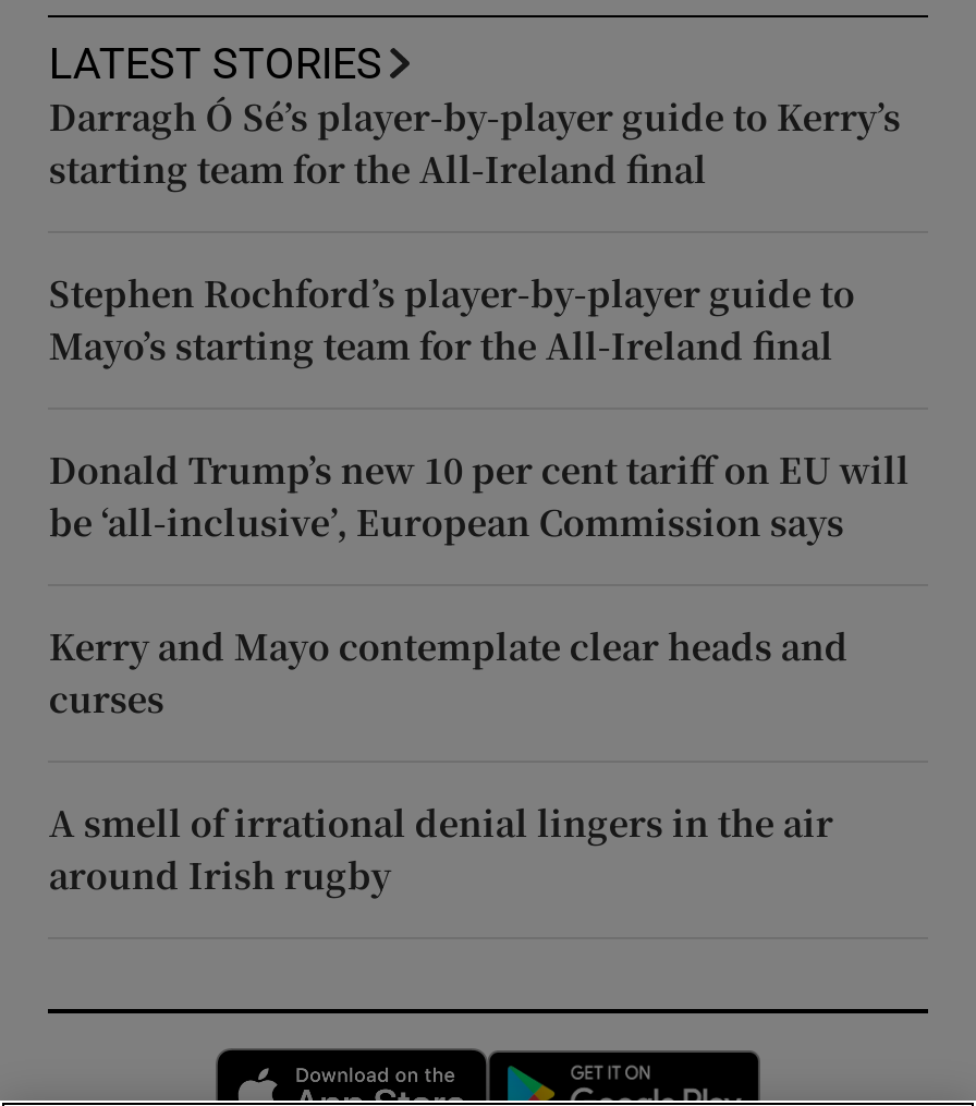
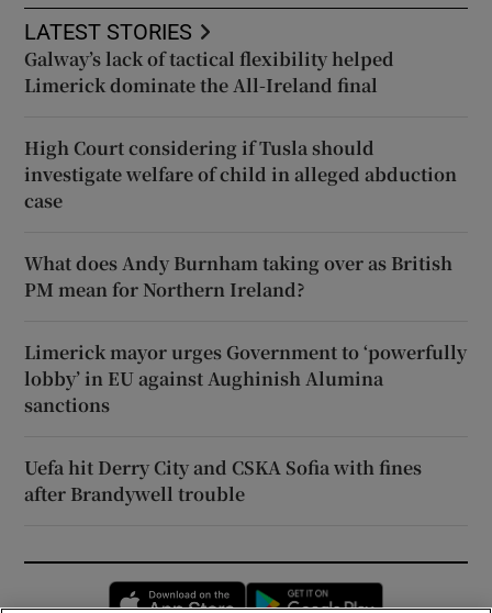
[49,92,901,195] Darragh Ó Sé’s player-by-player guide to Kerry’s | starting team for the All-Ireland final -> [25,47,395,98] Galway’s lack of tactical flexibility helped | Limerick dominate the All-Ireland final
[49,269,855,371] Stephen Rochford’s player-by-player guide to | Mayo’s starting team for the All-Ireland final -> [25,136,457,214] High Court considering if Tusla should | investigate welfare of child in alleged abduction | case
[49,445,909,548] Donald Trump’s new 10 per cent tariff on EU will | be ‘all-inclusive’, European Commission says -> [25,251,453,303] What does Andy Burnham taking over as British | PM mean for Northern Ireland?
[49,622,848,724] Kerry and Mayo contemplate clear heads and | curses -> [25,340,467,418] Limerick mayor urges Government to ‘powerfully | lobby’ in EU against Aughinish Alumina | sanctions
[49,798,833,901] A smell of irrational denial lingers in the air | around Irish rugby -> [25,455,422,507] Uefa hit Derry City and CSKA Sofia with fines | after Brandywell trouble

